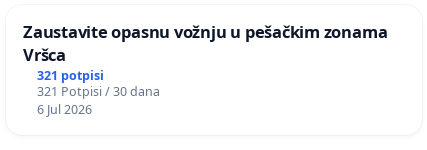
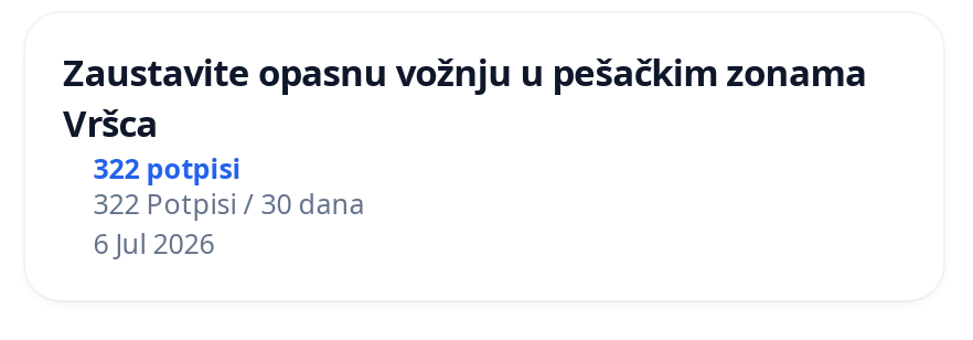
[37,67,104,84] 321 potpisi -> [93,150,241,188] 322 potpisi
[37,83,160,100] 321 Potpisi / 30 dana -> [93,185,365,223] 322 Potpisi / 30 dana

